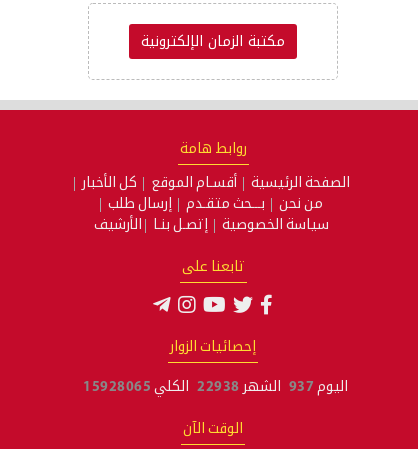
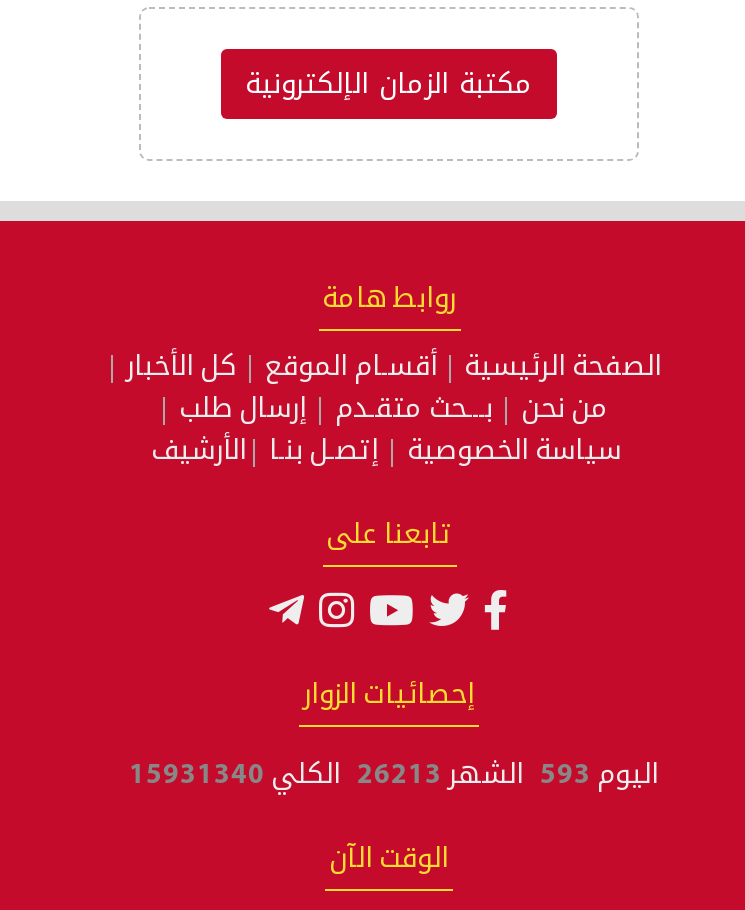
[83,380,348,395] اليوم 937 الشهر 22938 الكلي 15928065 -> [129,761,659,791] اليوم 593 الشهر 26213 الكلي 15931340

